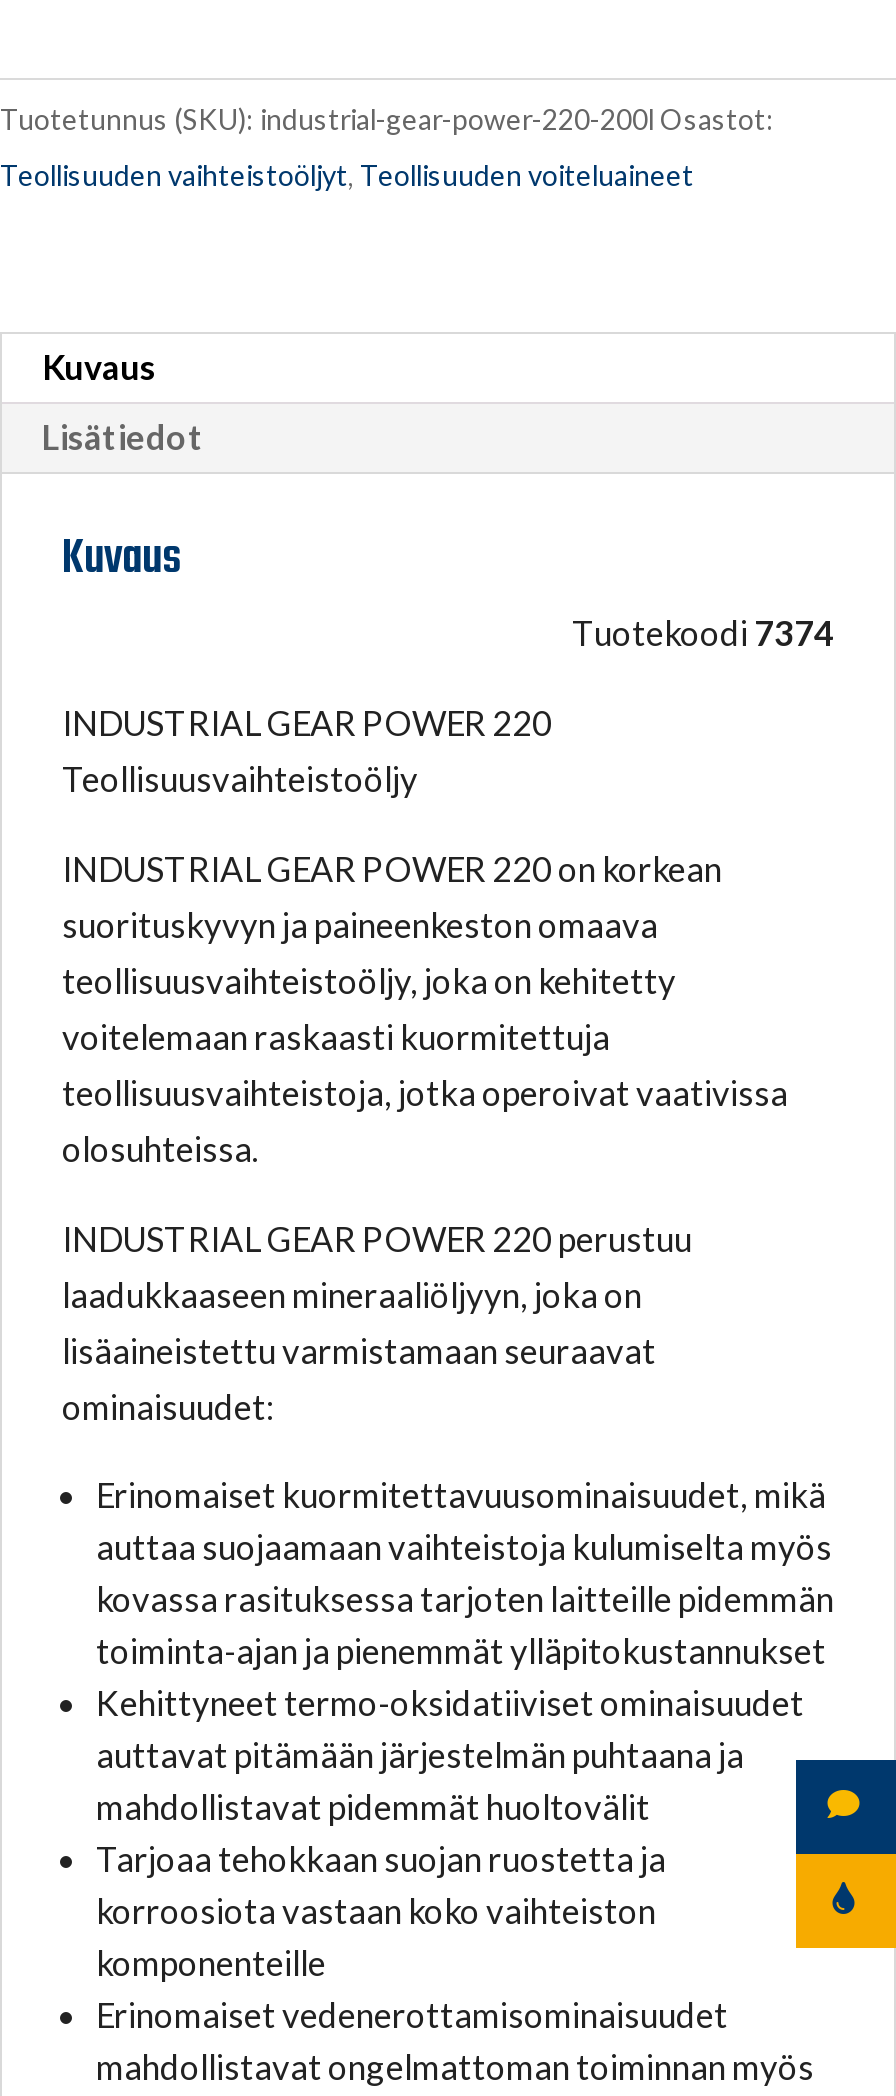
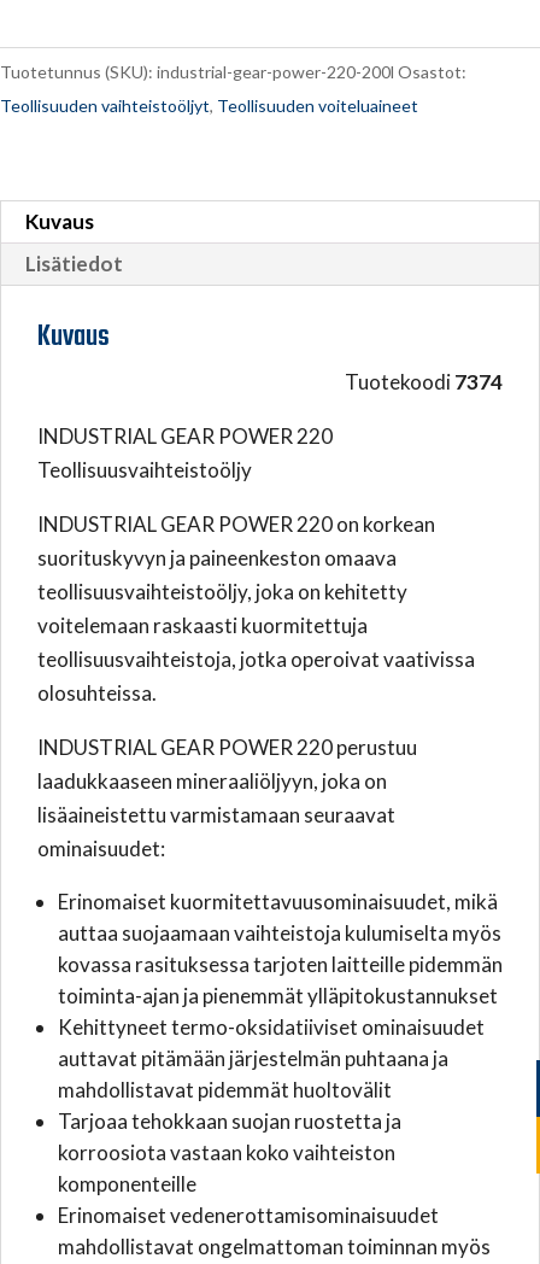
[794,1758,890,1950] [image] -> none

